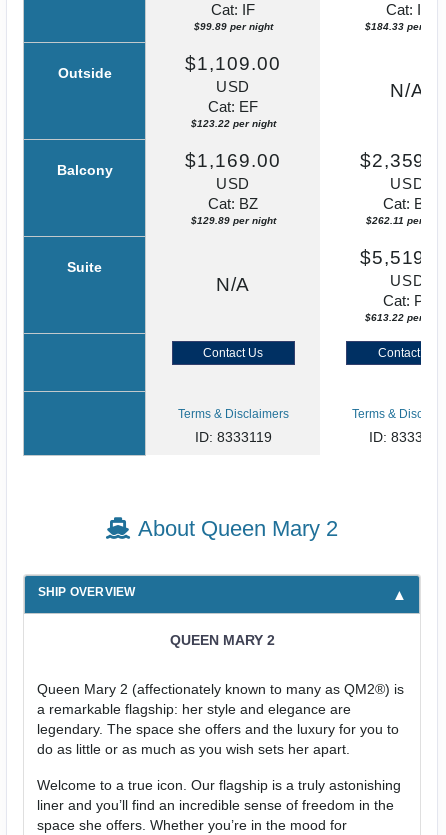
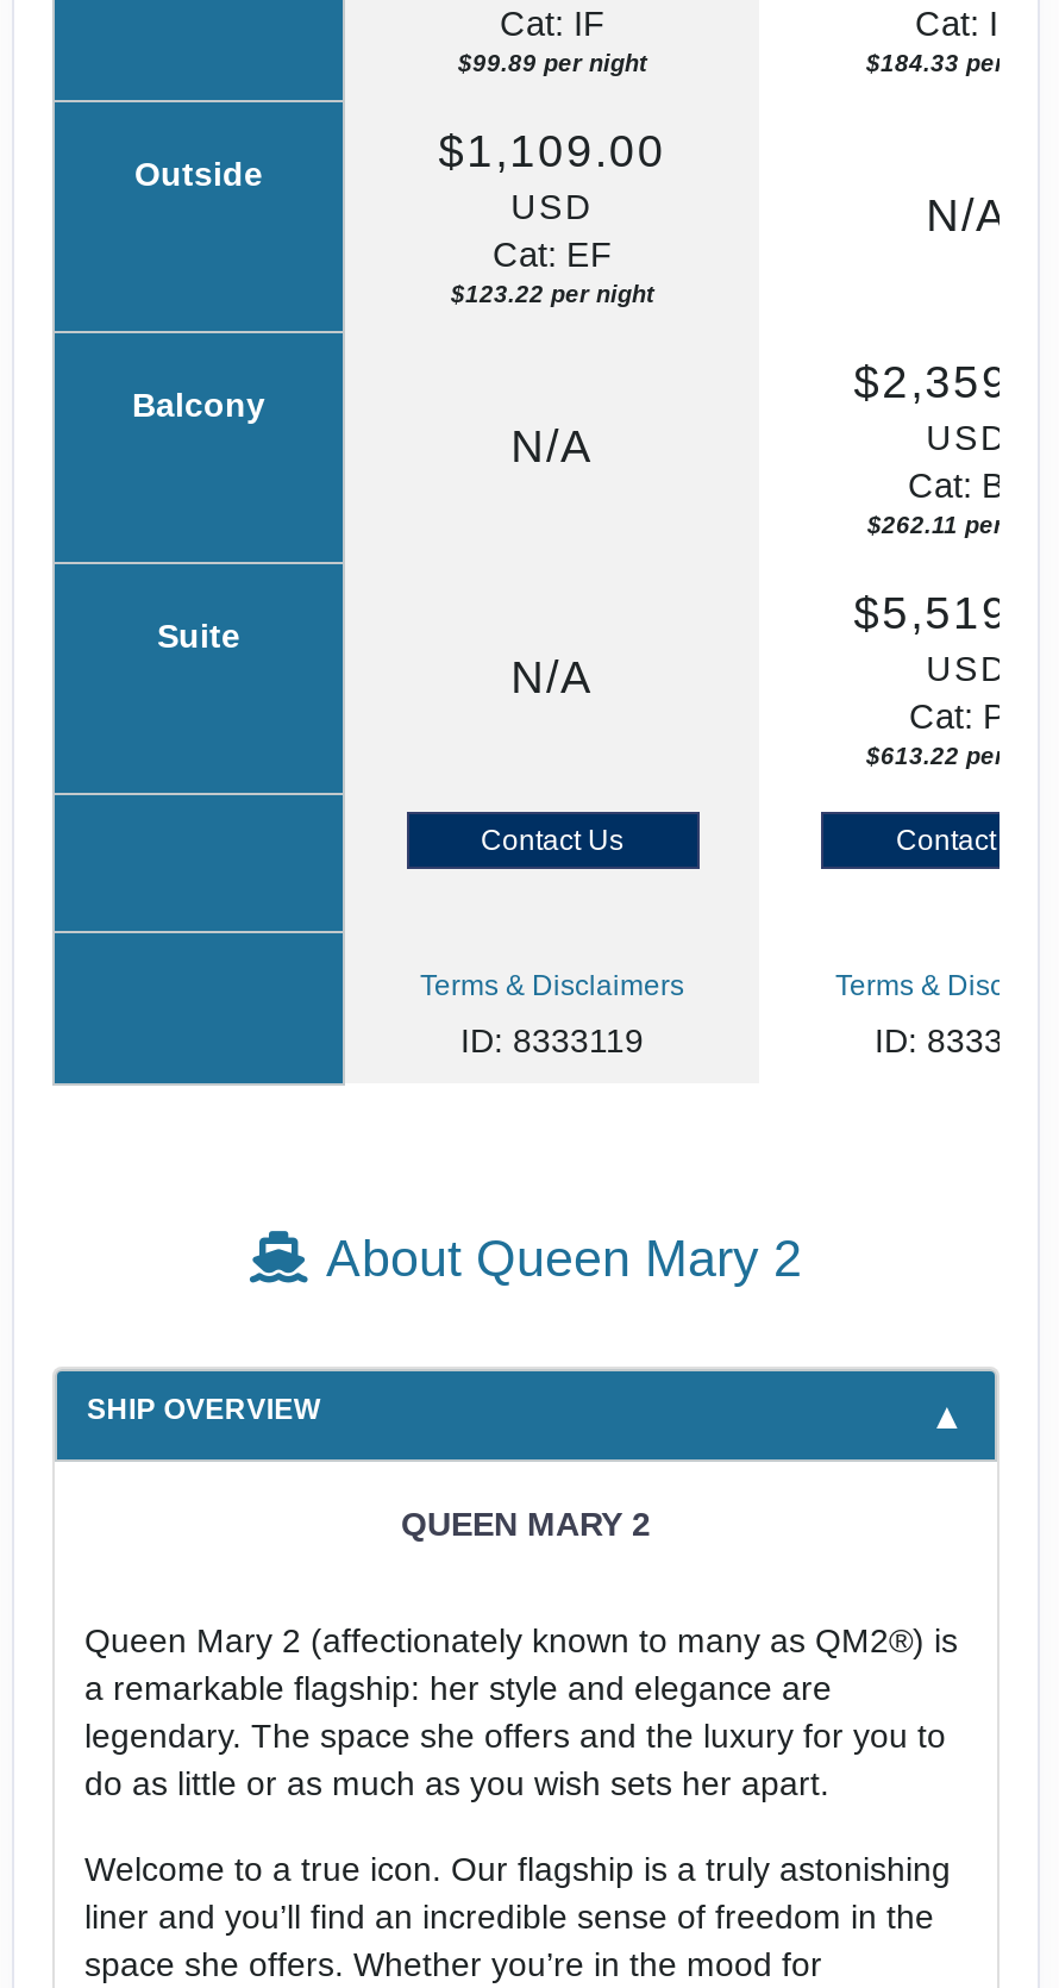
[185,150,281,226] $1,169.00 | USD | Cat: BZ | $129.89 per night -> [511,421,594,471] N/A

